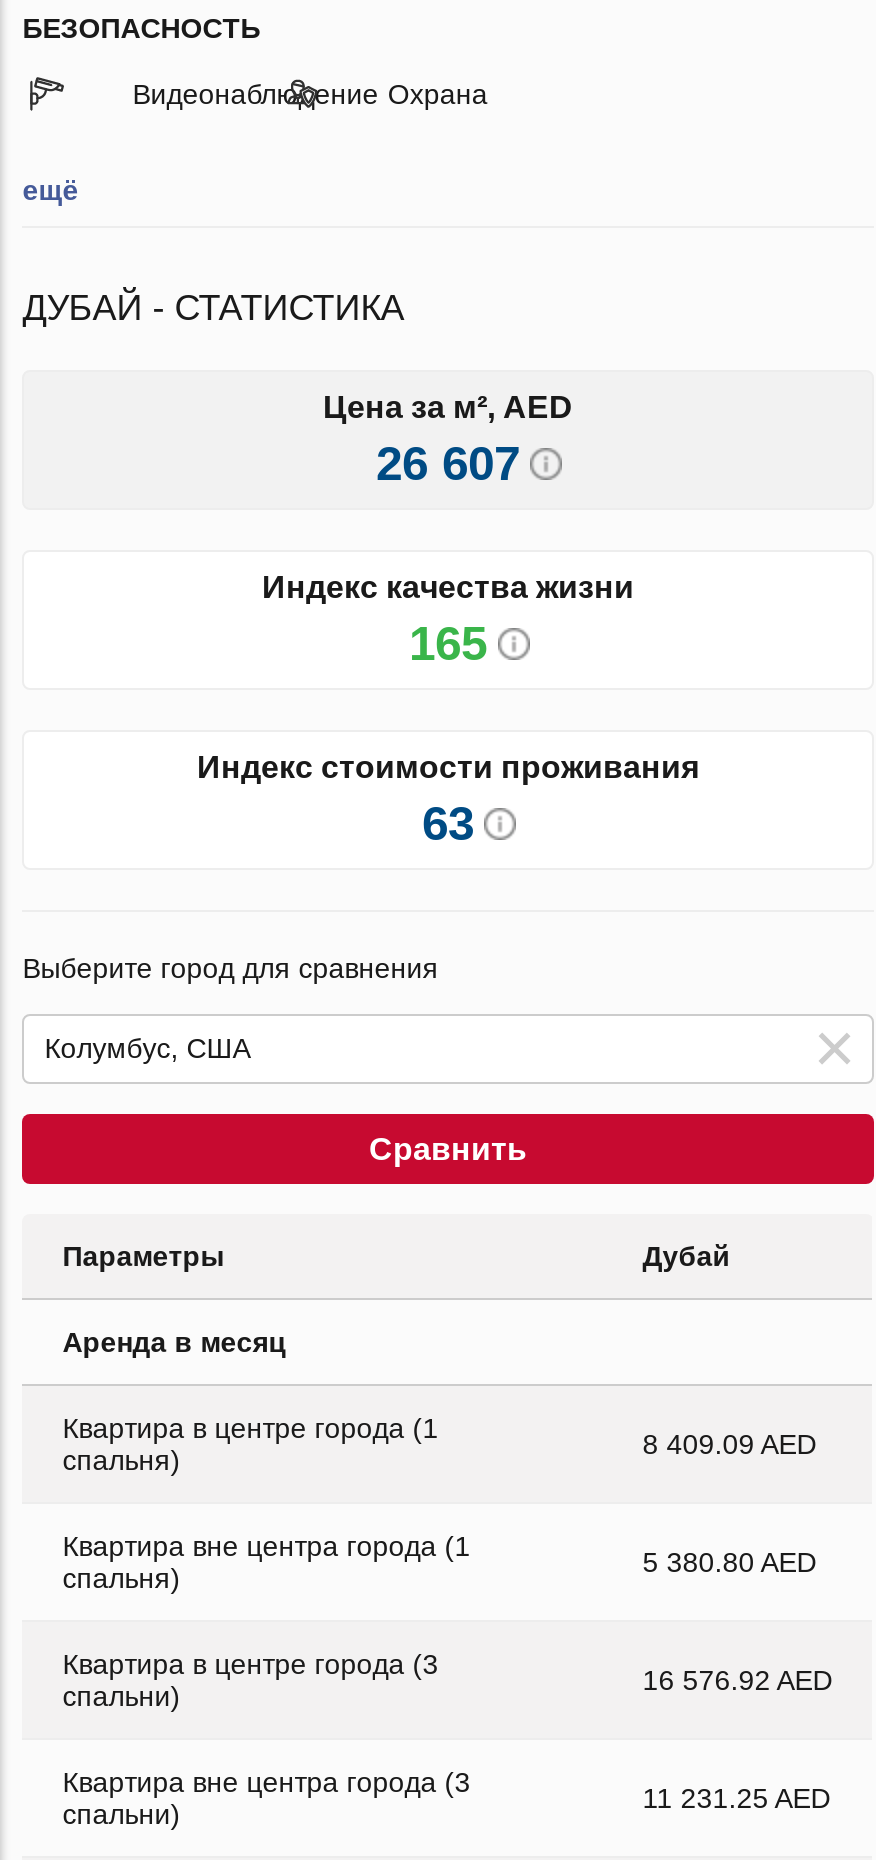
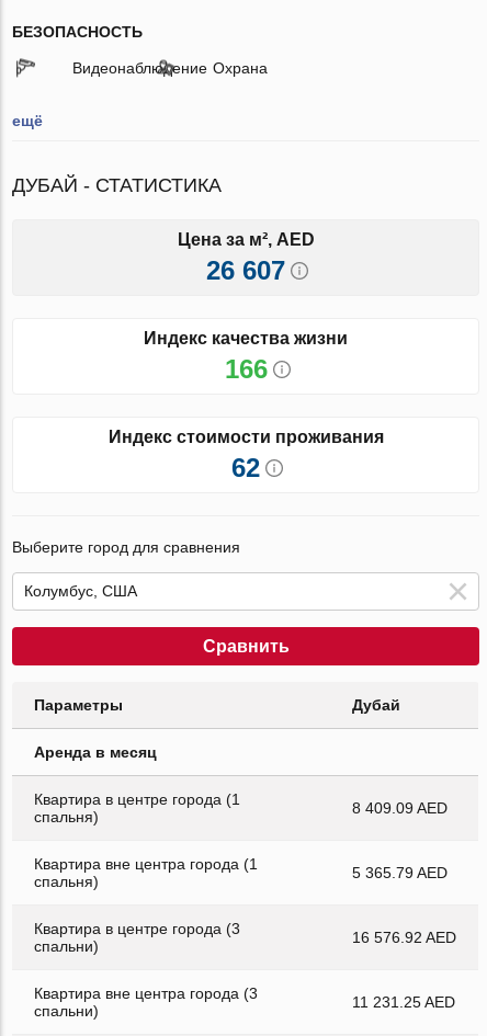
[409,615,487,669] 165 -> [224,354,267,383] 166
[422,795,474,849] 63 -> [231,452,260,482] 62
[642,1545,816,1577] 5 380.80 AED -> [352,864,448,881] 5 365.79 AED

